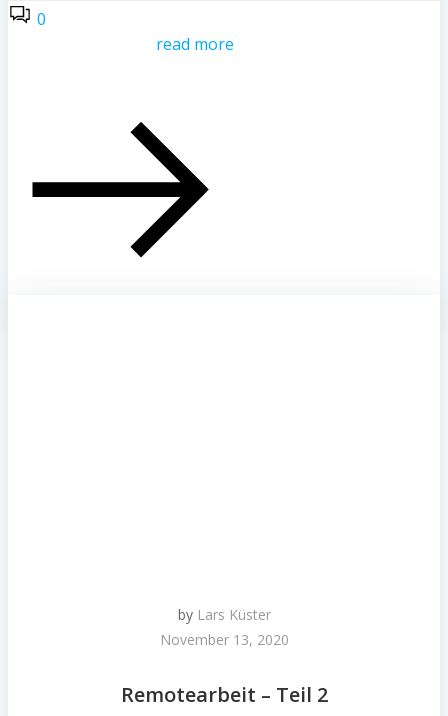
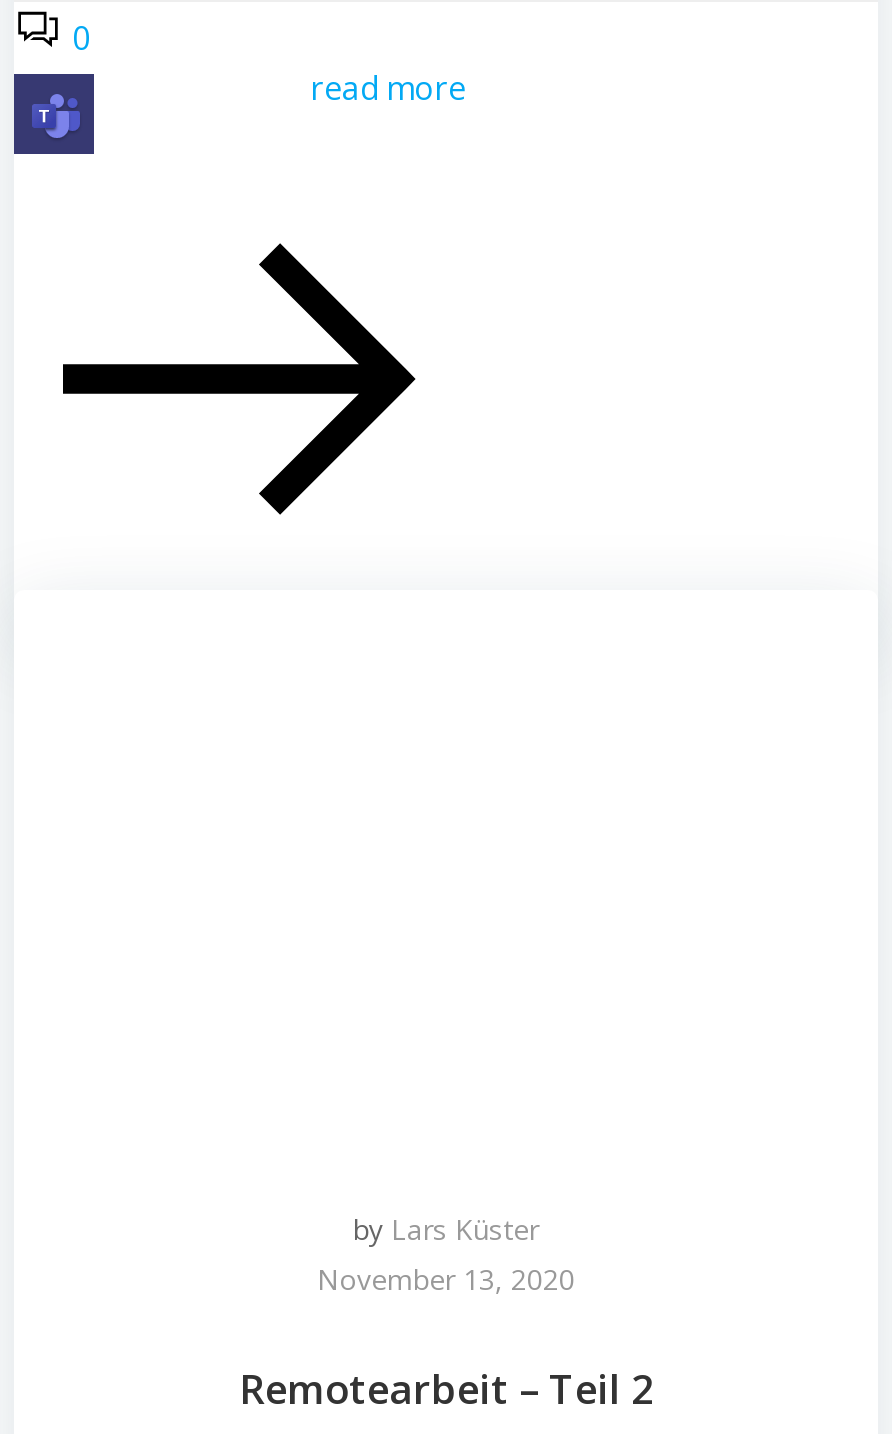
none -> [12,72,96,156] [image]

